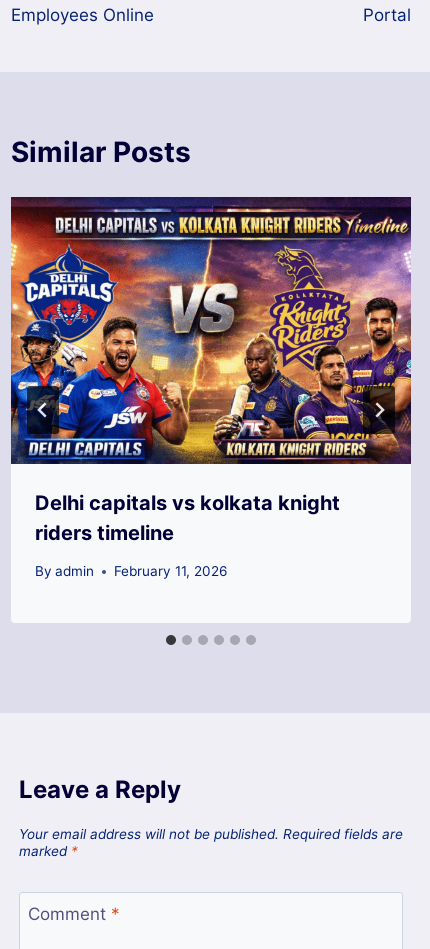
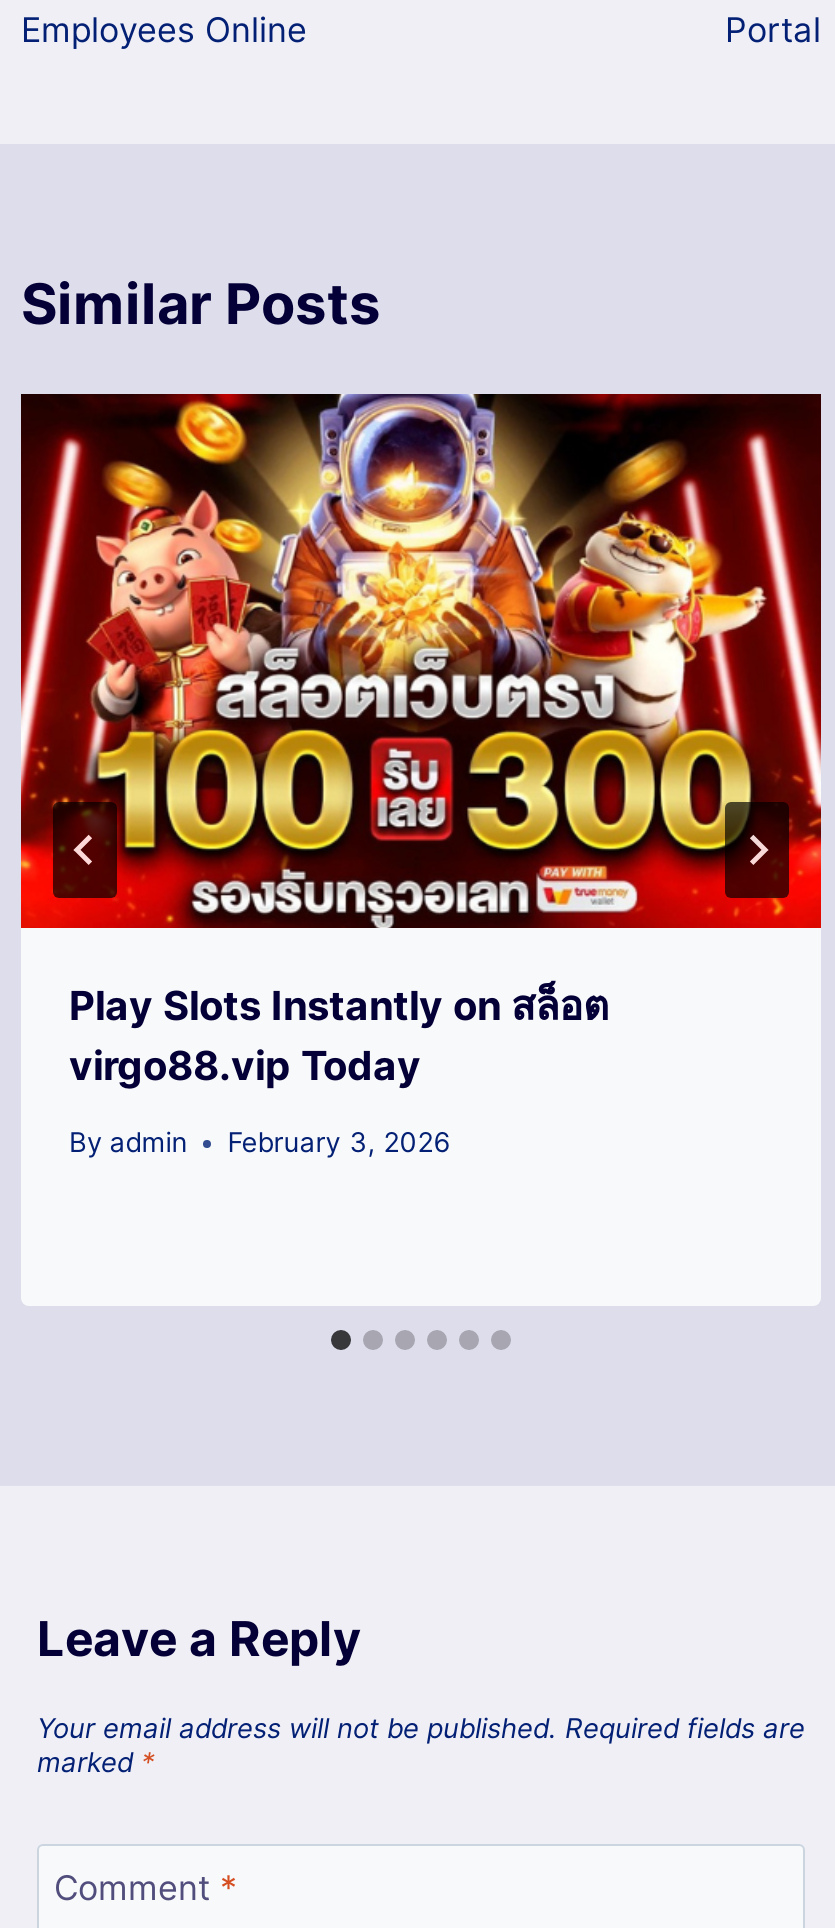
[10,196,412,545] [image] | Delhi capitals vs kolkata knight | riders timeline -> [19,392,823,1090] [image] | Play Slots Instantly on สล็อต | virgo88.vip Today
[35,563,227,579] By admin February 11, 2026 -> [69,1127,449,1159] By admin February 3, 2026

